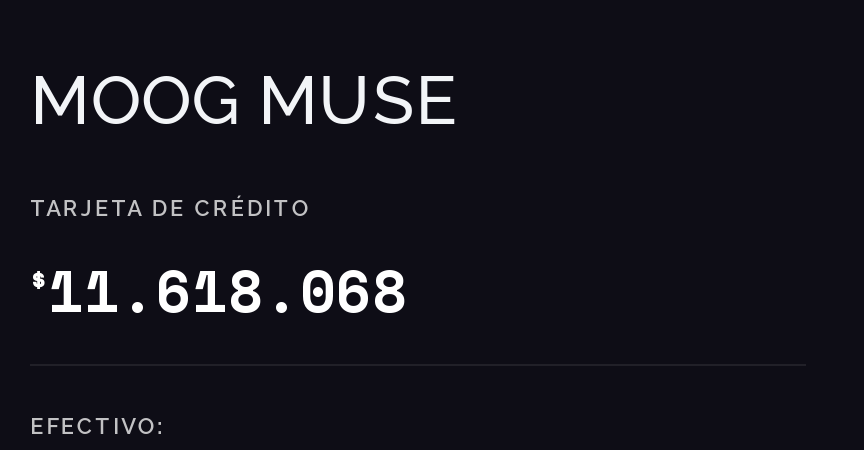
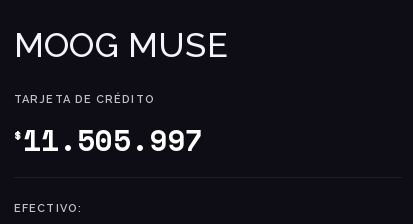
[30,248,408,332] $11.618.068 -> [14,119,203,161] $11.505.997

